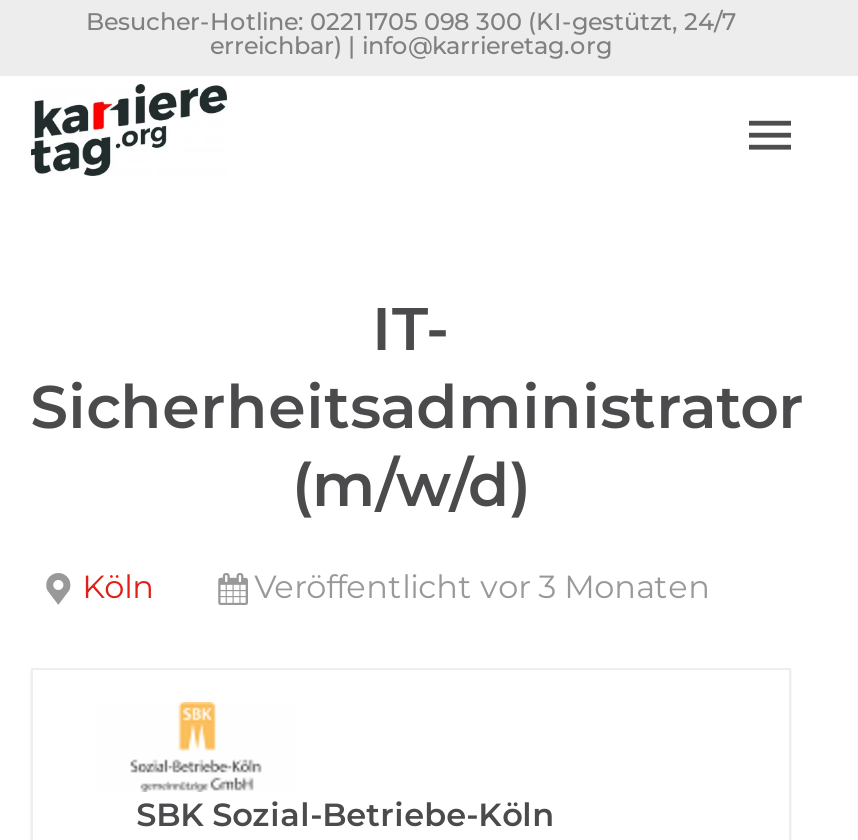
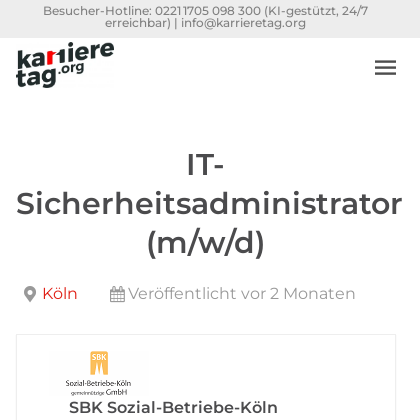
[254,568,710,606] Veröffentlicht vor 3 Monaten -> [128,284,356,303] Veröffentlicht vor 2 Monaten

